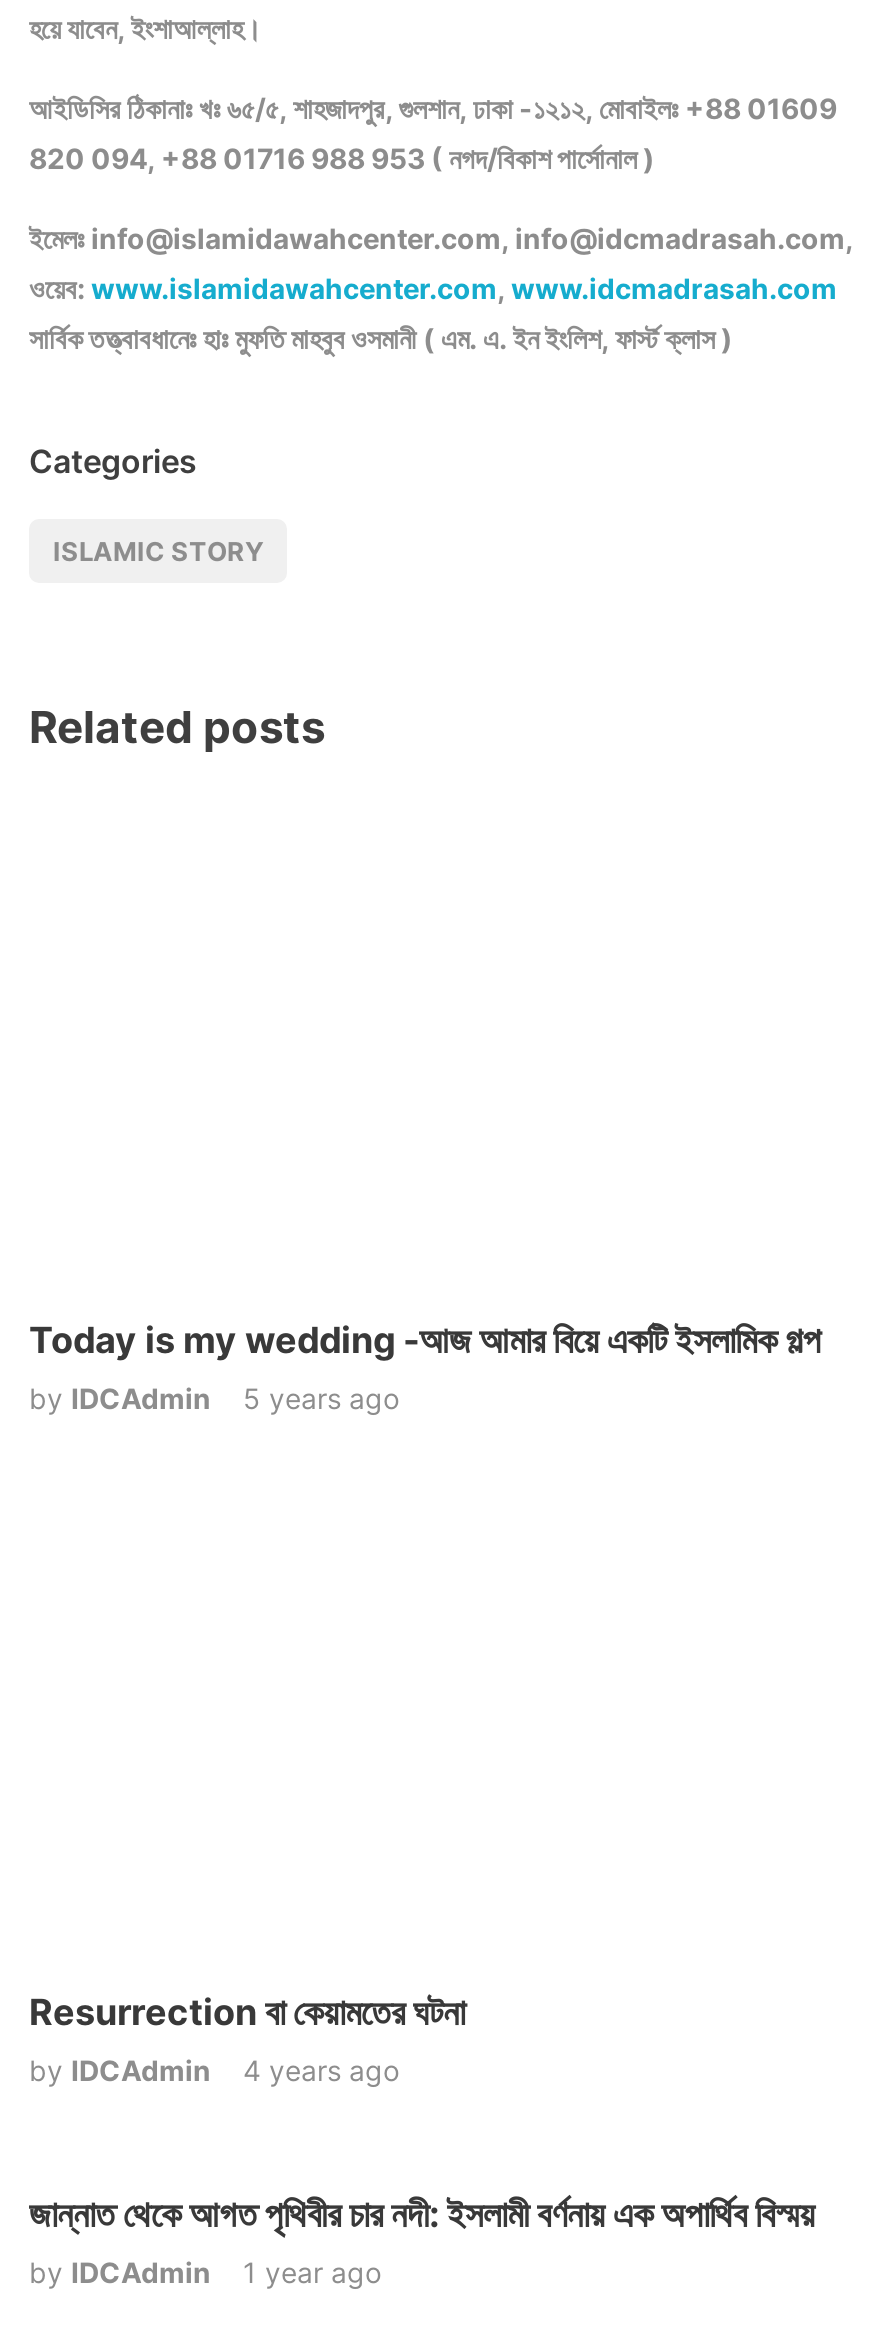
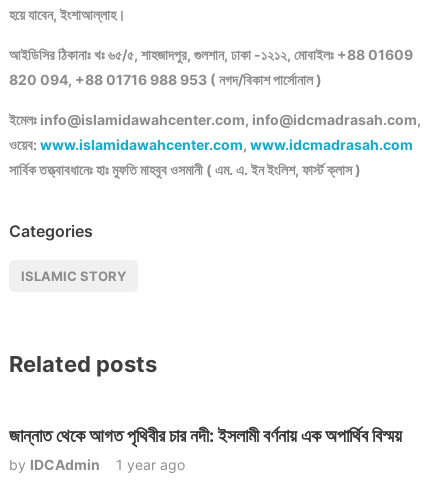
[29,1318,821,1414] Today is my wedding -আজ আমার বিয়ে একটি ইসলামিক গল্প | by IDCAdmin | 5 years ago -> none
[29,1991,465,2087] Resurrection বা কেয়ামতের ঘটনা | by IDCAdmin | 4 years ago -> none

